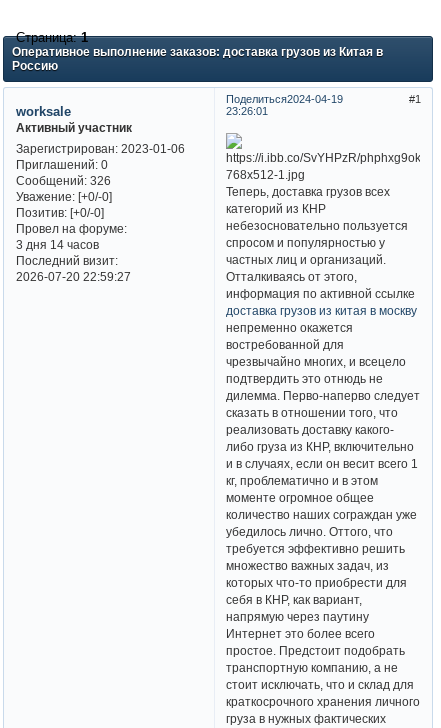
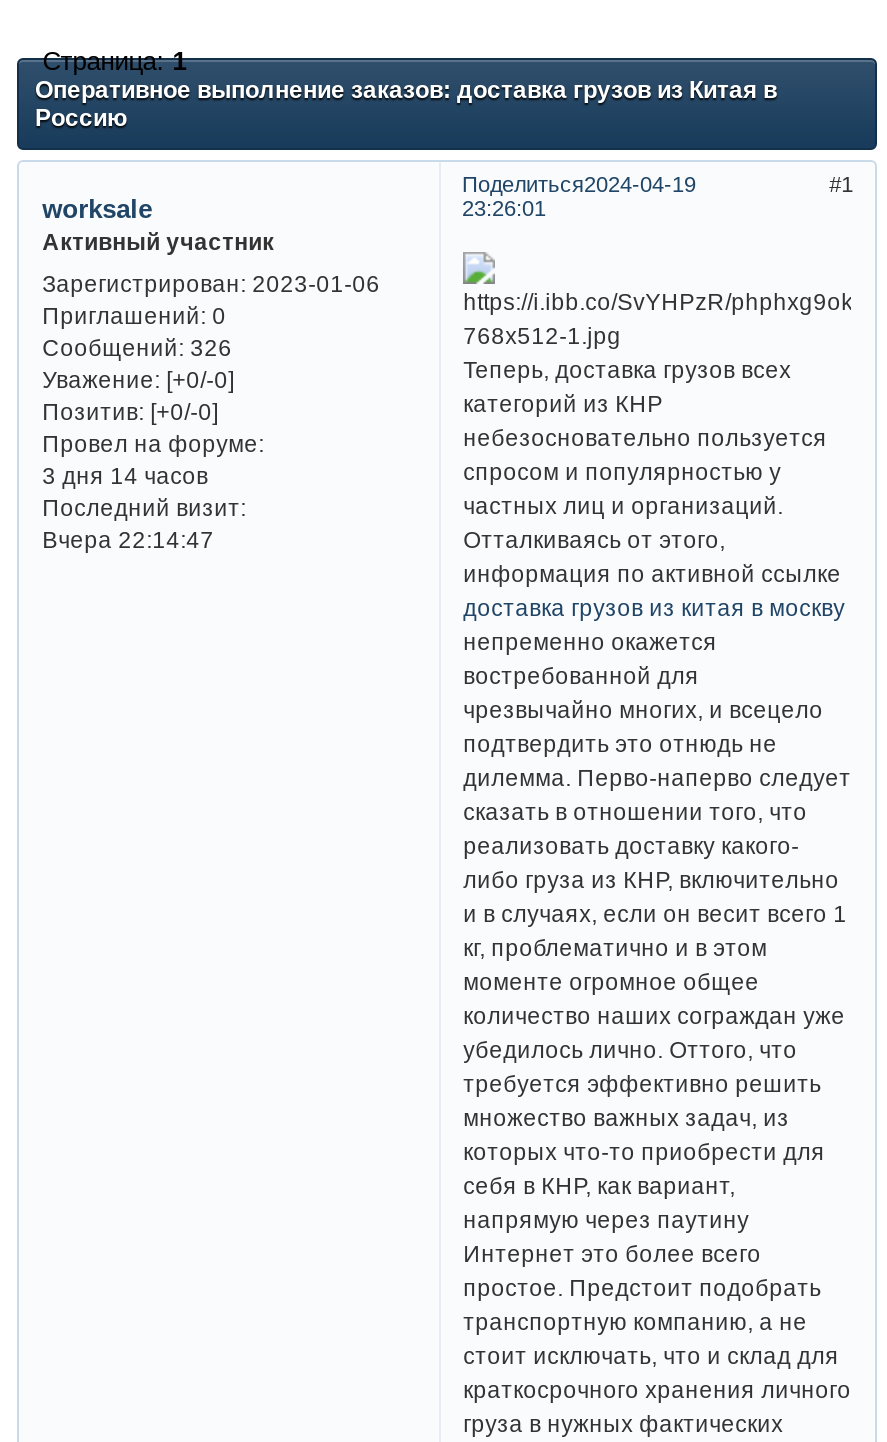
[16,270,131,283] 2026-07-20 22:59:27 -> [42,526,214,552] Вчера 22:14:47

